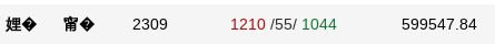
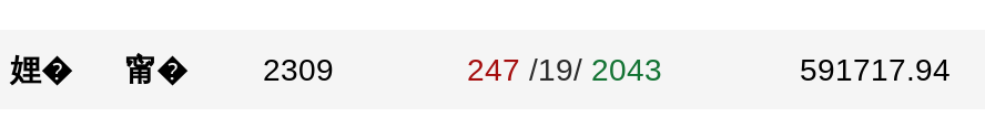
[230,15,337,33] 1210 /55/ 1044 -> [467,52,662,87] 247 /19/ 2043
[402,15,477,33] 599547.84 -> [800,52,951,87] 591717.94

